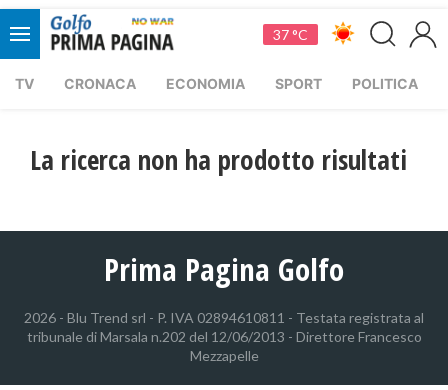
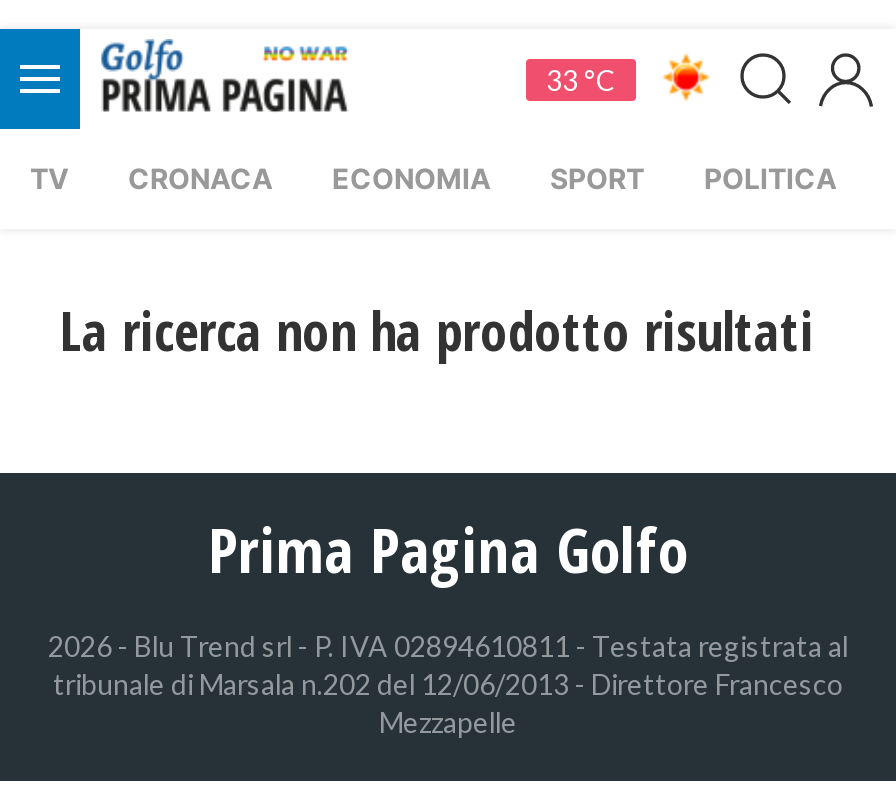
[273,25,308,42] 37 °C -> [546,62,616,96] 33 °C

